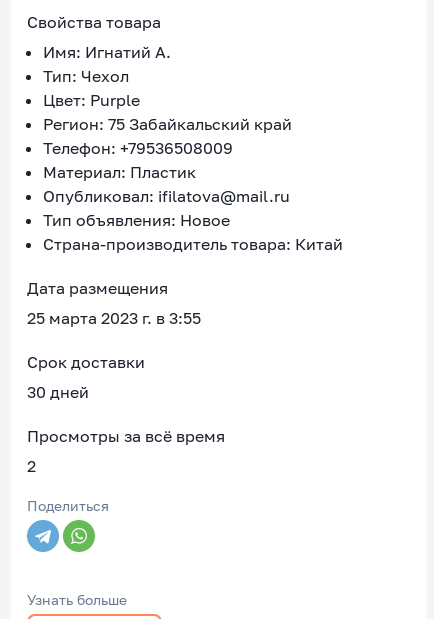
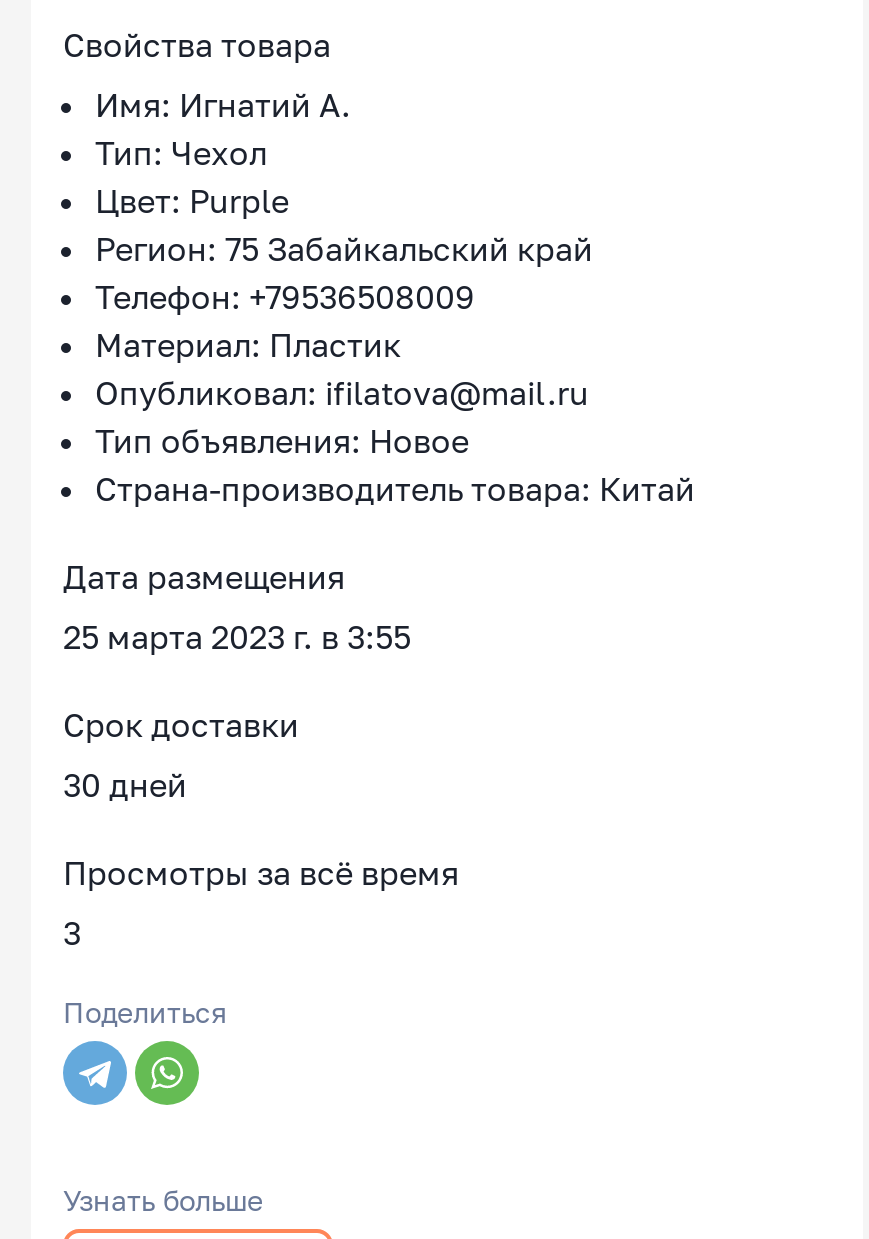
[27,456,36,476] 2 -> [63,913,81,953] 3

